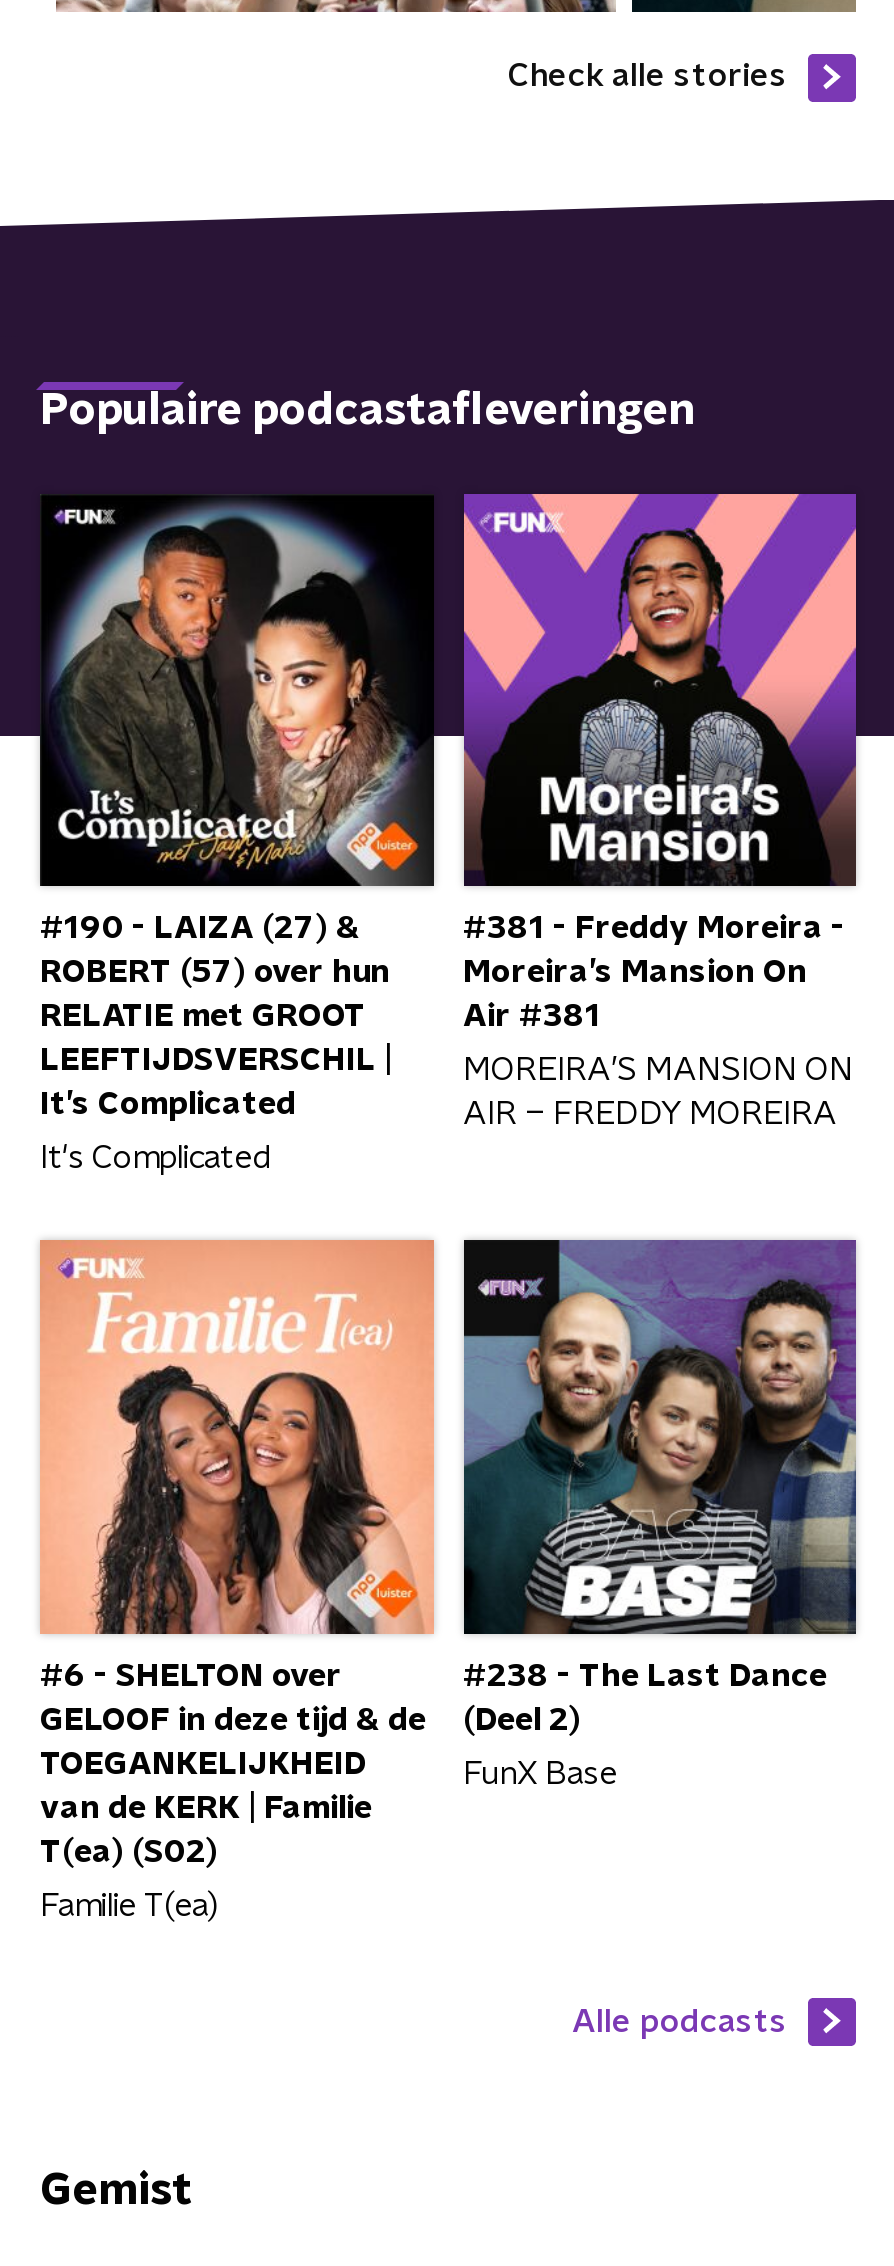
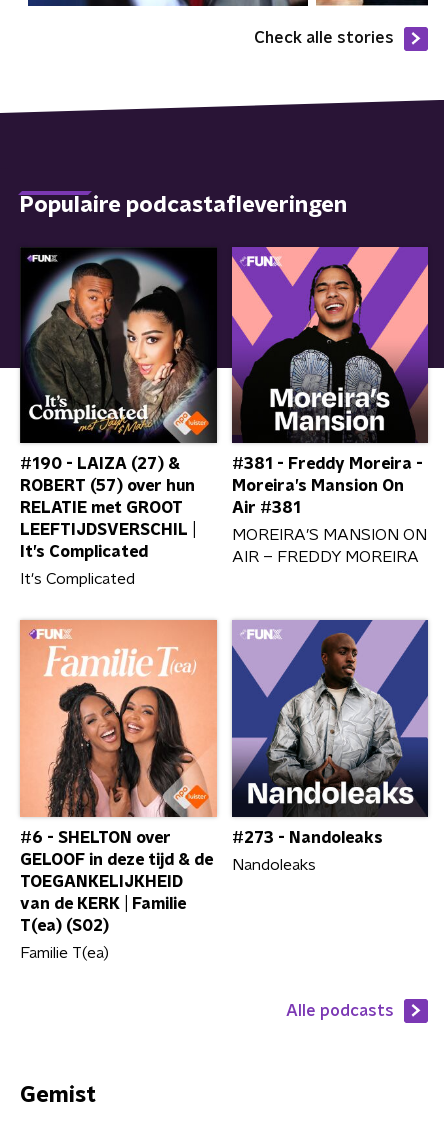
[462,1238,856,1735] [image] | #238 - The Last Dance | (Deel 2) -> [231,620,428,845] [image] | #273 - Nandoleaks
[463,1757,617,1789] FunX Base -> [231,856,315,872] Nandoleaks

